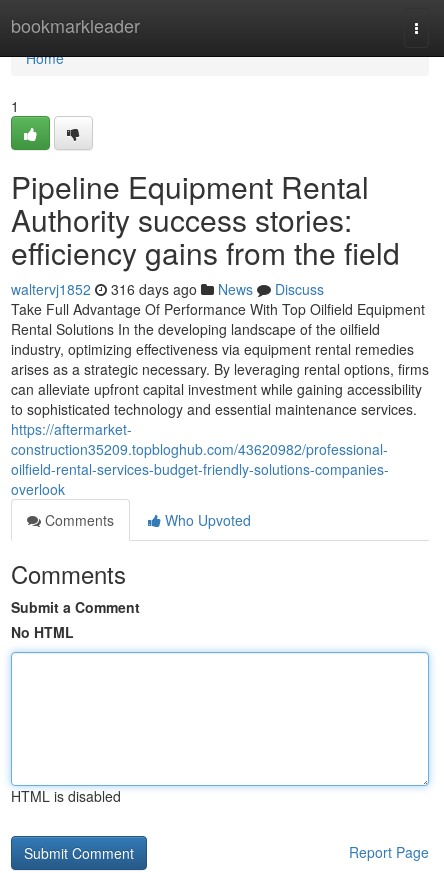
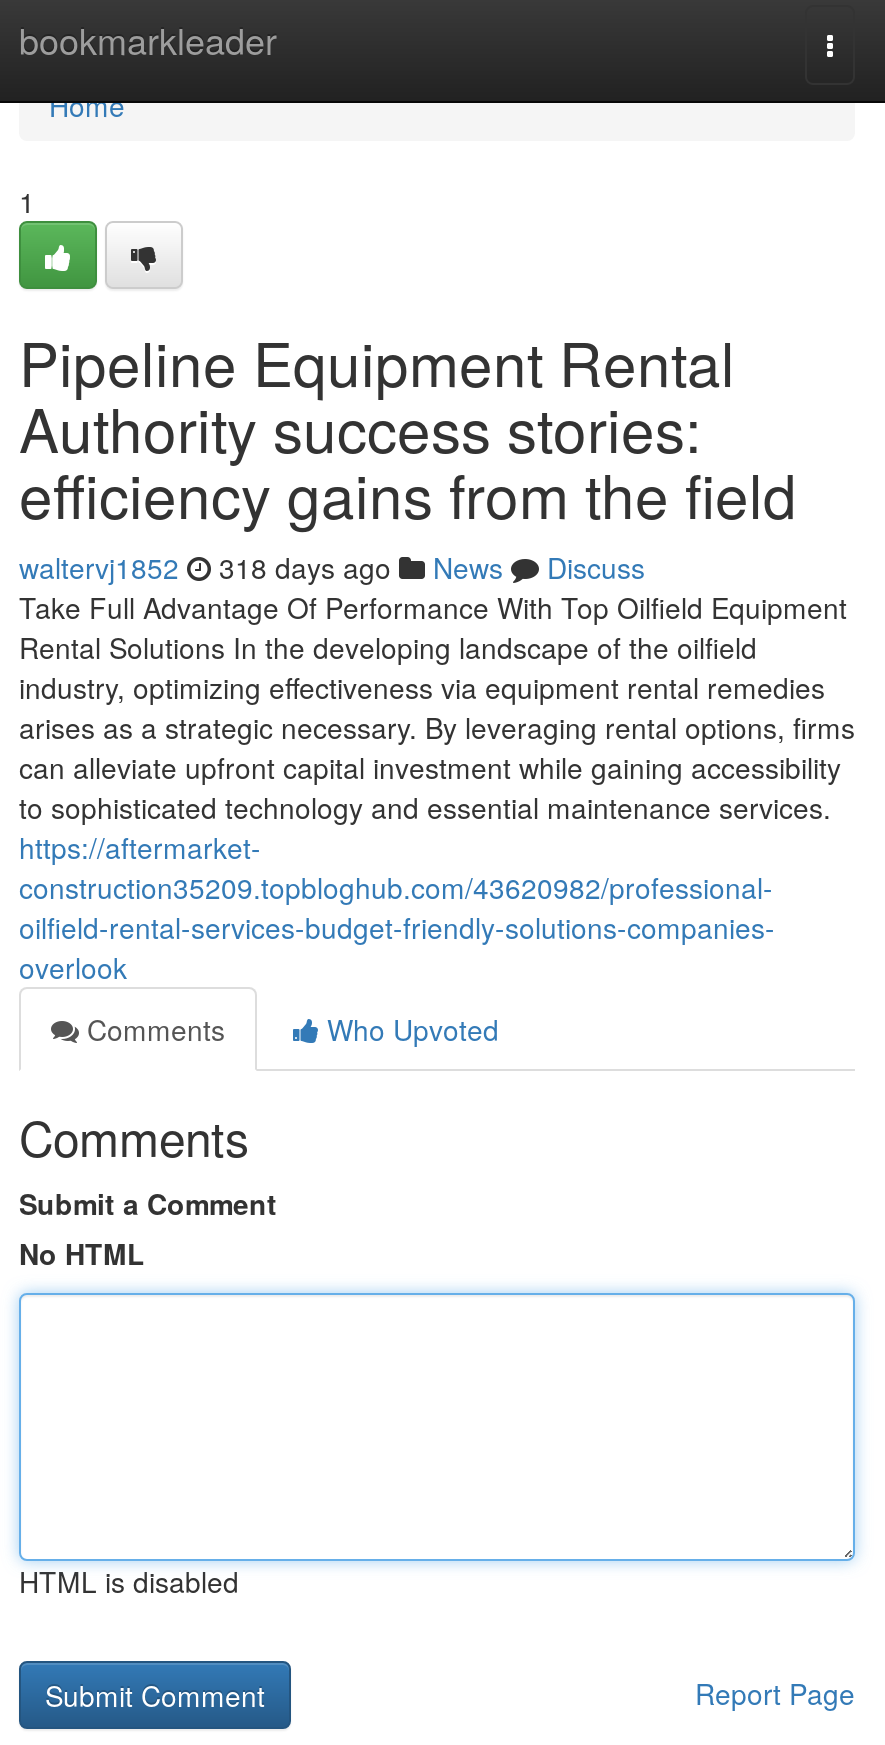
[11,279,324,299] waltervj1852 316 days ago News Discuss -> [19,547,645,587] waltervj1852 318 days ago News Discuss

